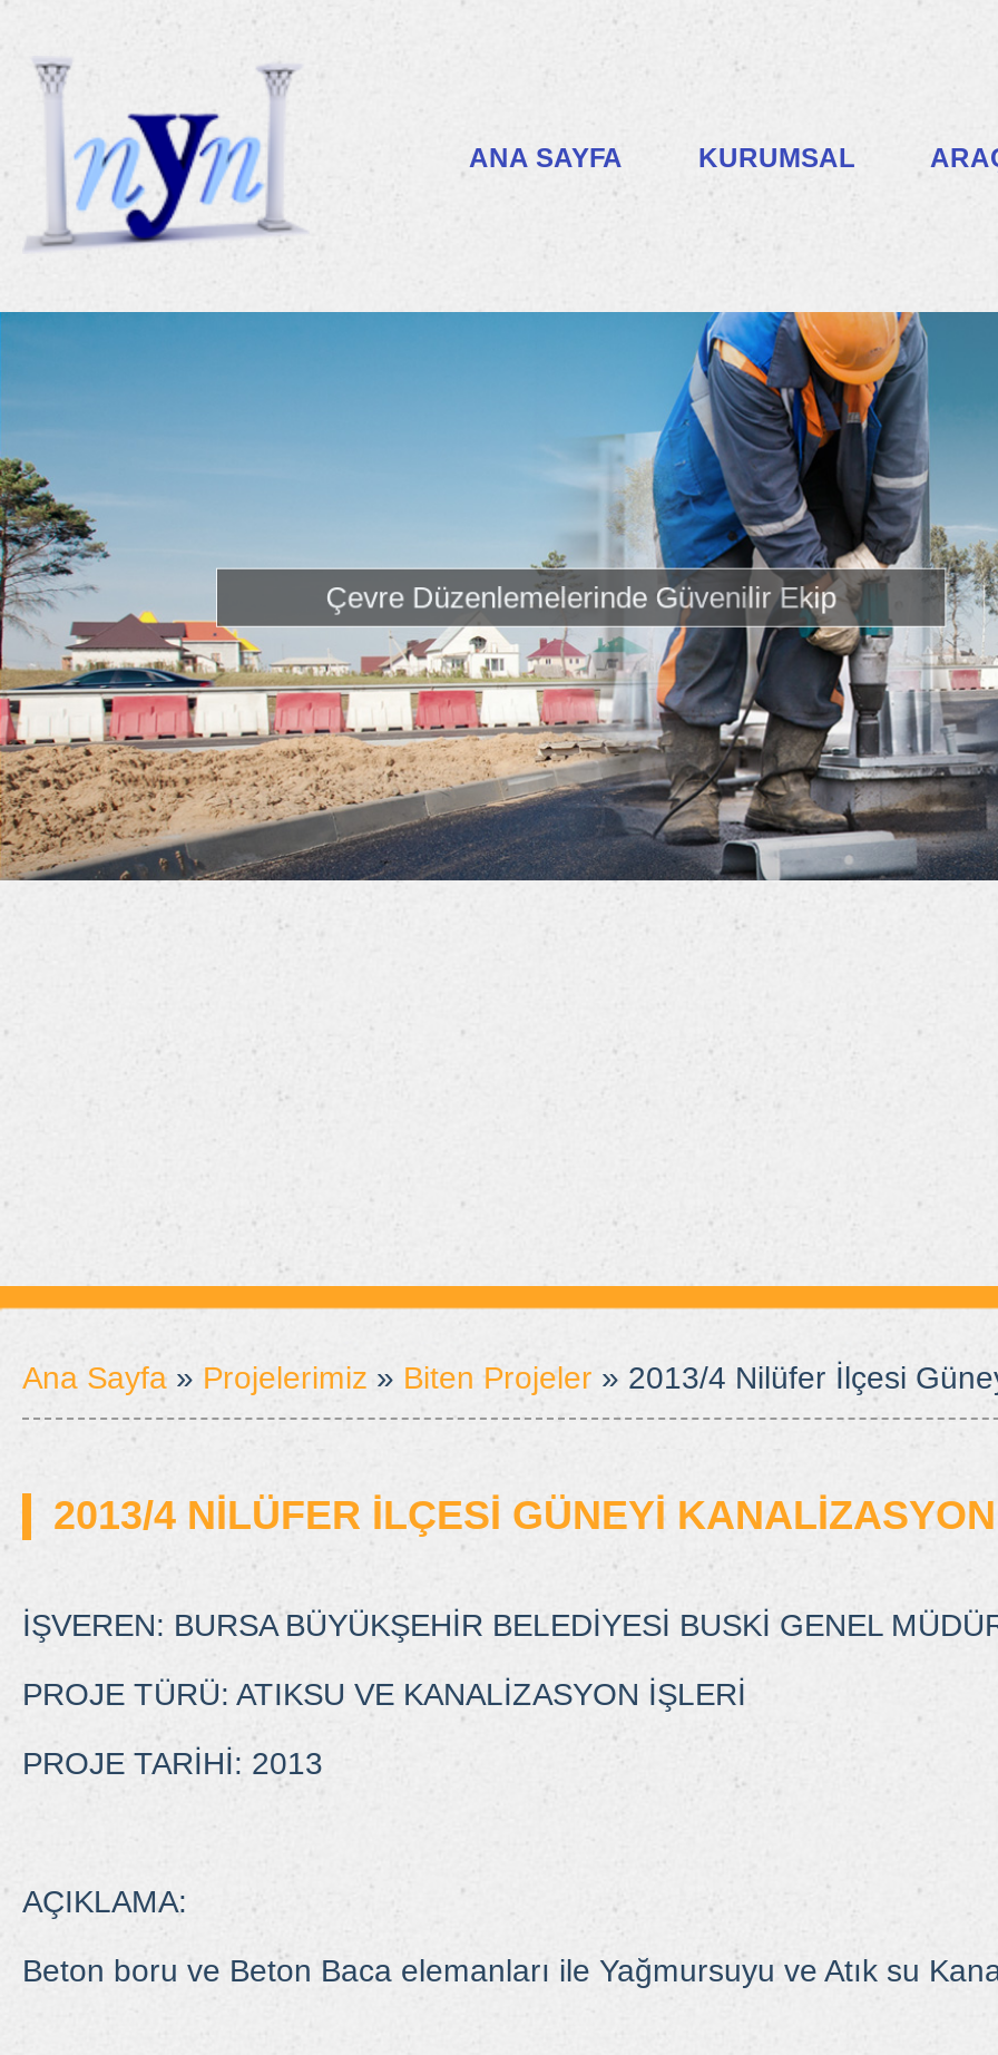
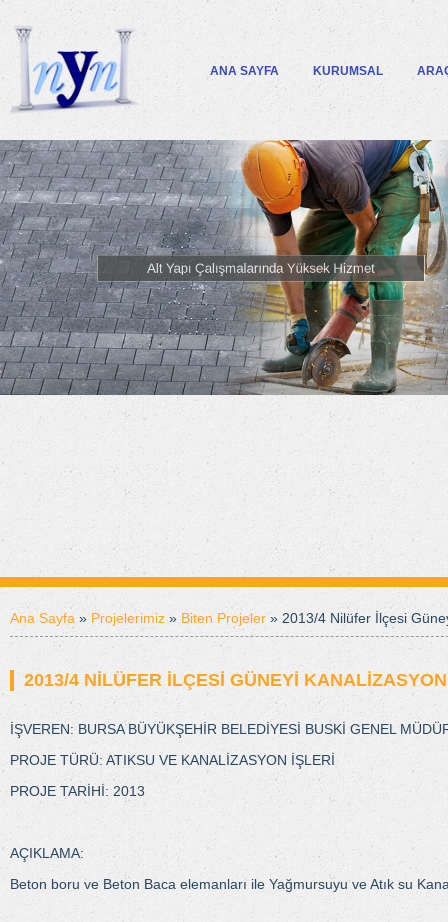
[7,310,991,880] [image] | Çevre Düzenlemelerinde Güvenilir Ekip -> [3,139,445,395] [image] | Alt Yapı Çalışmalarında Yüksek Hizmet

